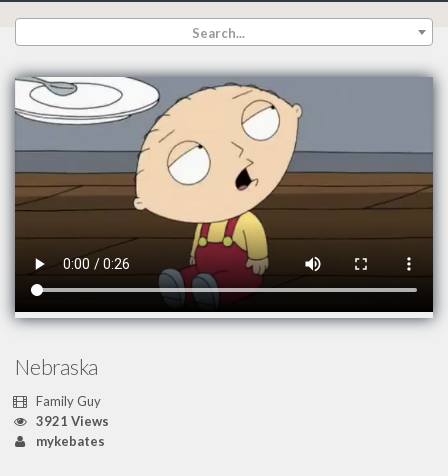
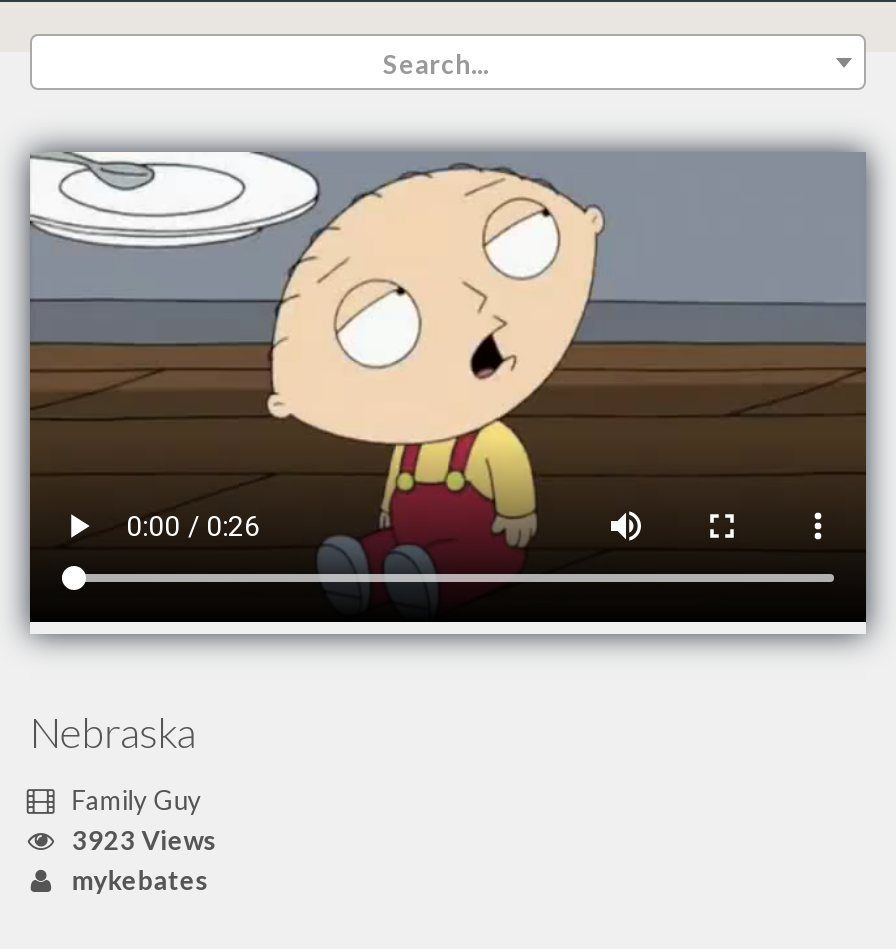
[33,413,109,429] 3921 Views -> [65,824,217,856] 3923 Views

